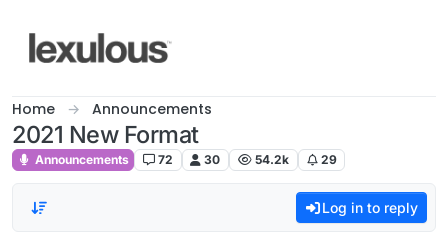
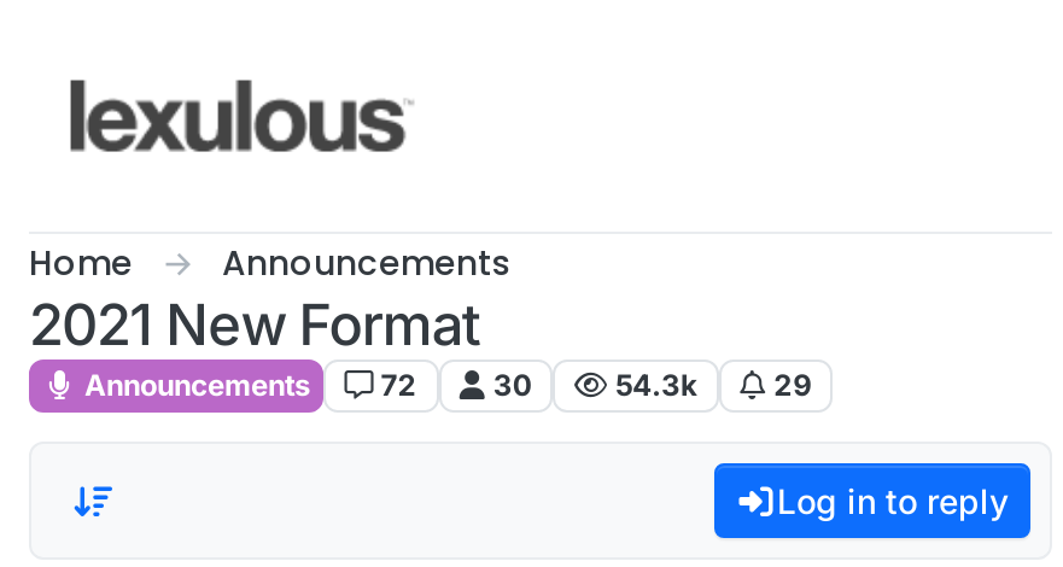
[255,152,289,167] 54.2k -> [615,367,697,403] 54.3k

